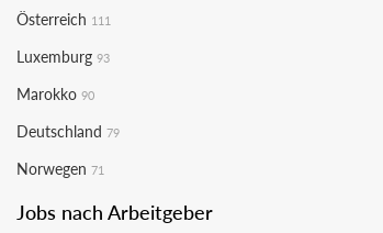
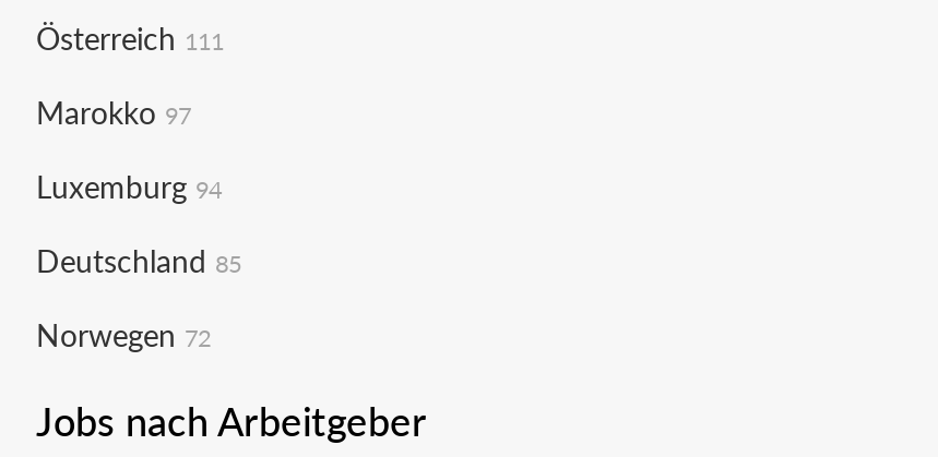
[16,45,110,67] Luxemburg 93 -> [36,89,191,133] Marokko 97
[16,82,94,104] Marokko 90 -> [36,164,222,207] Luxemburg 94
[16,120,120,142] Deutschland 79 -> [36,238,241,281] Deutschland 85
[16,157,104,179] Norwegen 71 -> [36,312,211,356] Norwegen 72

